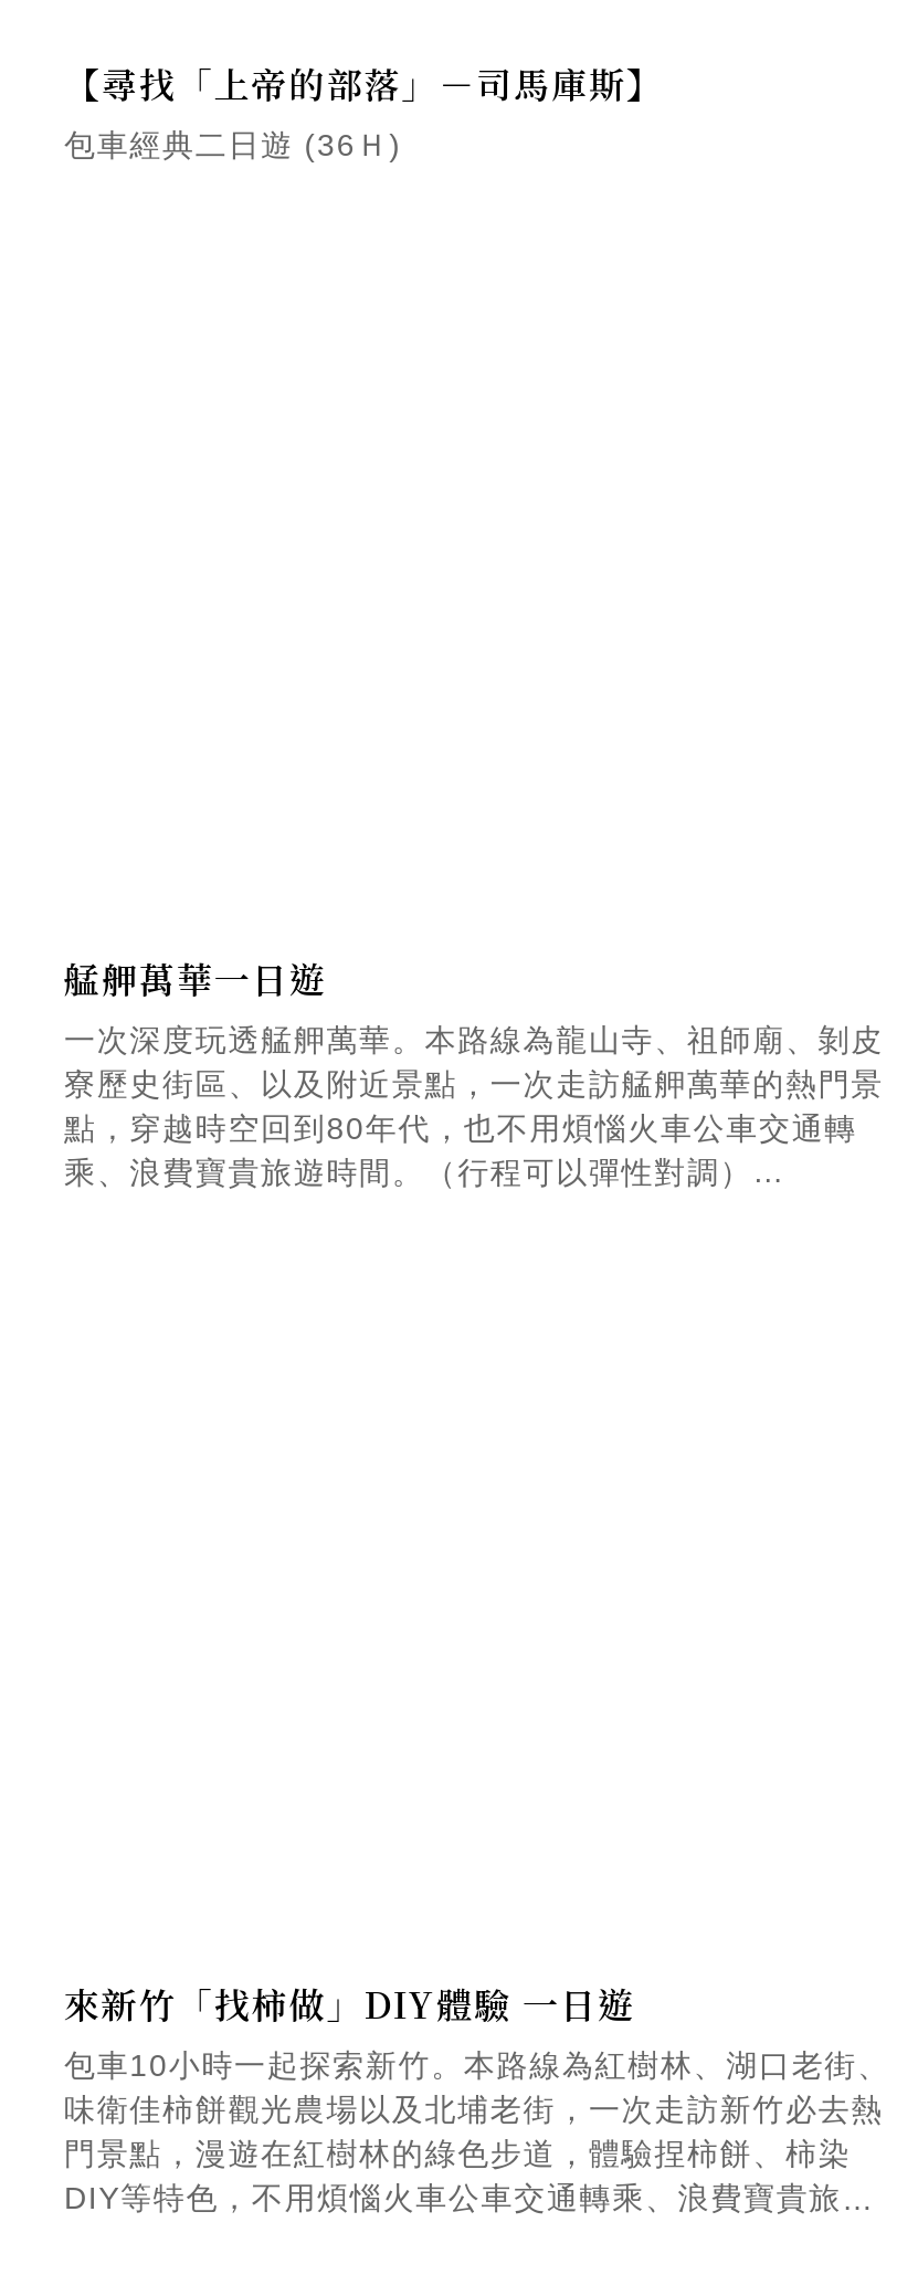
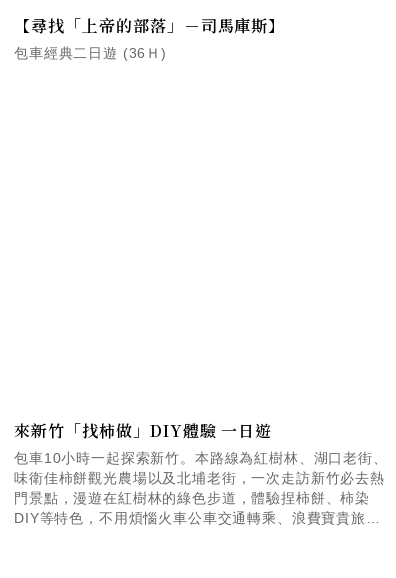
[64,952,884,1189] 艋舺萬華一日遊 | 一次深度玩透艋舺萬華。本路線為龍山寺、祖師廟、剝皮 | 寮歷史街區、以及附近景點，一次走訪艋舺萬華的熱門景 | 點，穿越時空回到80年代，也不用煩惱火車公車交通轉 | 乘、浪費寶貴旅遊時間。（行程可以彈性對調） -> none

